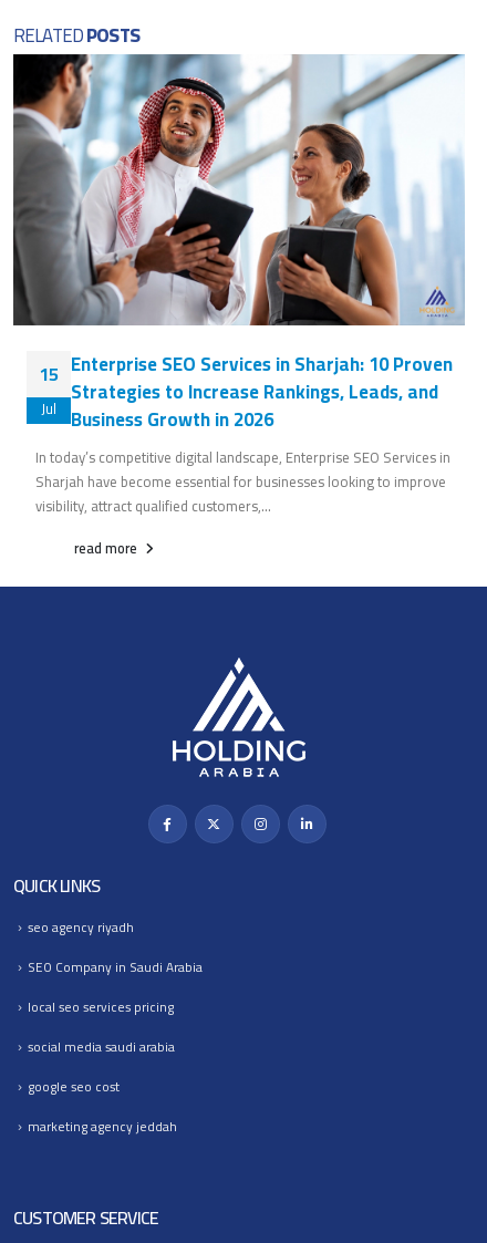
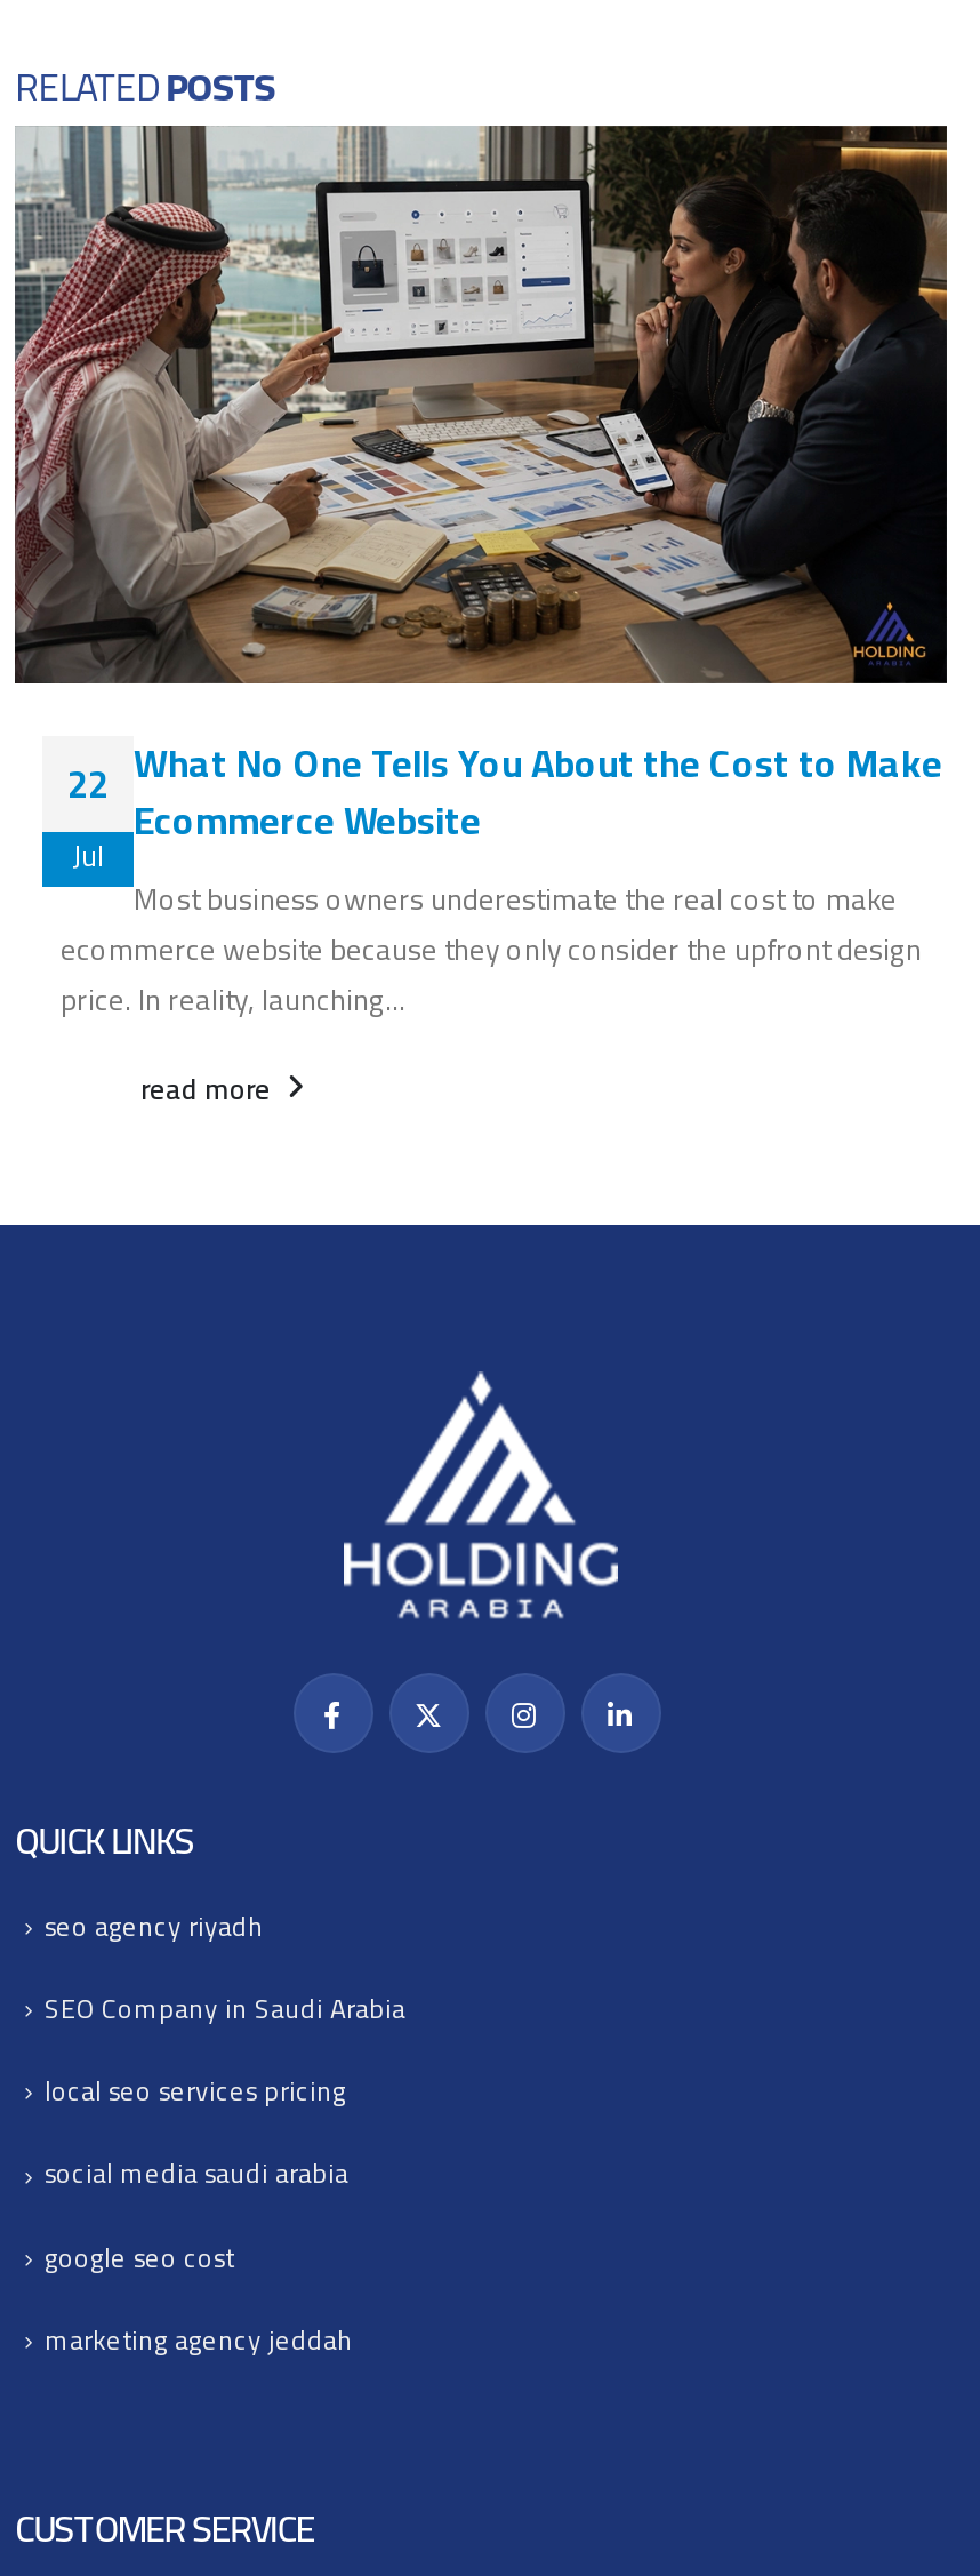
[12,54,465,519] [image] | Enterprise SEO Services in Sharjah: 10 Proven | Strategies to Increase Rankings, Leads, and | Business Growth in 2026 | In today’s competitive digital landscape, Enterprise SEO Services in | Sharjah have become essential for businesses looking to improve | visibility, attract qualified customers,... -> [15,122,949,1027] [image] | What No One Tells You About the Cost to Make | Ecommerce Website | Most business owners underestimate the real cost to make | ecommerce website because they only consider the upfront design | price. In reality, launching...
[39,357,59,390] 15 -> [67,750,109,819] 22
moved [74,536,137,561] -> [140,1062,271,1115]: read more

